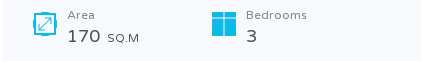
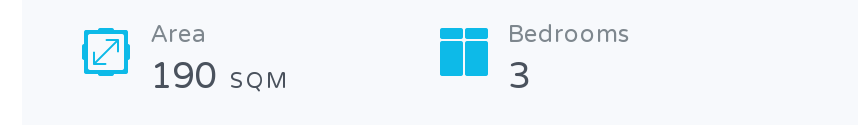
[67,25,139,47] 170 SQ.M -> [150,54,288,98] 190 SQM

